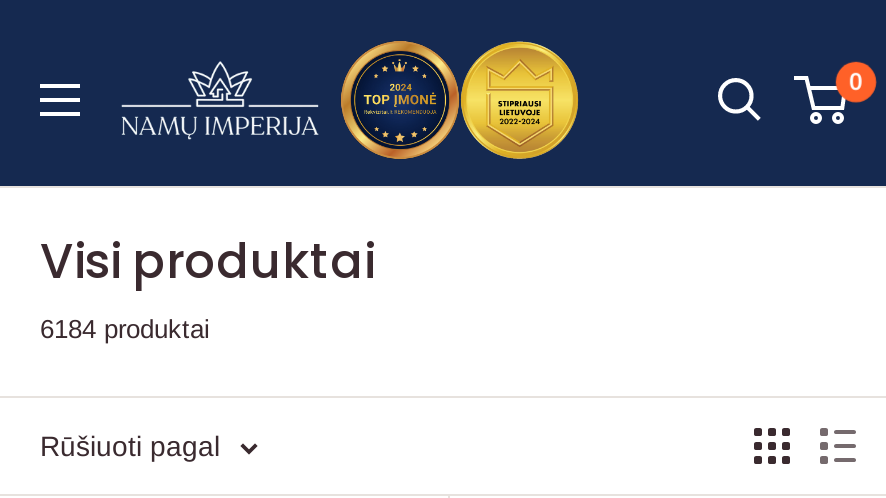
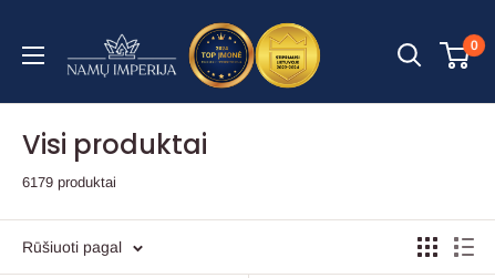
[40,314,210,344] 6184 produktai -> [22,174,116,191] 6179 produktai

